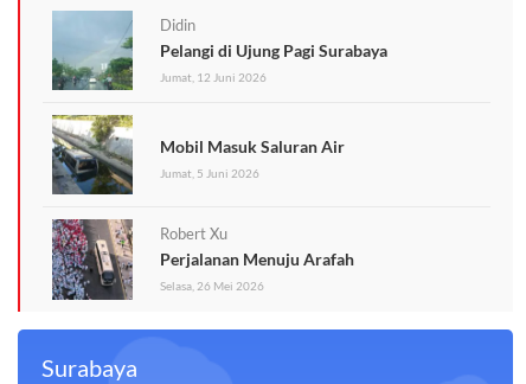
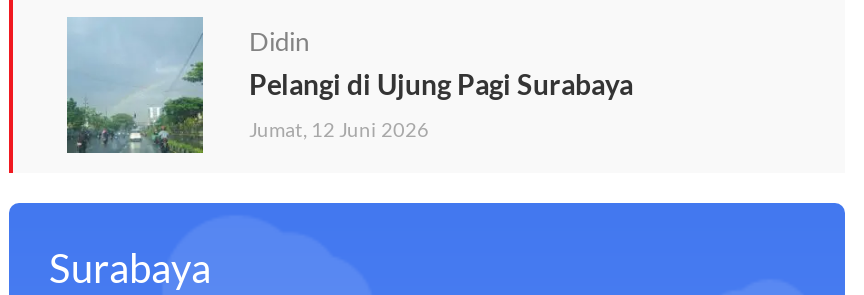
[51,114,354,293] [image] | Mobil Masuk Saluran Air | Jumat, 5 Juni 2026 | Robert Xu | Perjalanan Menuju Arafah | Selasa, 26 Mei 2026 -> none
[51,218,134,301] [image] -> none

